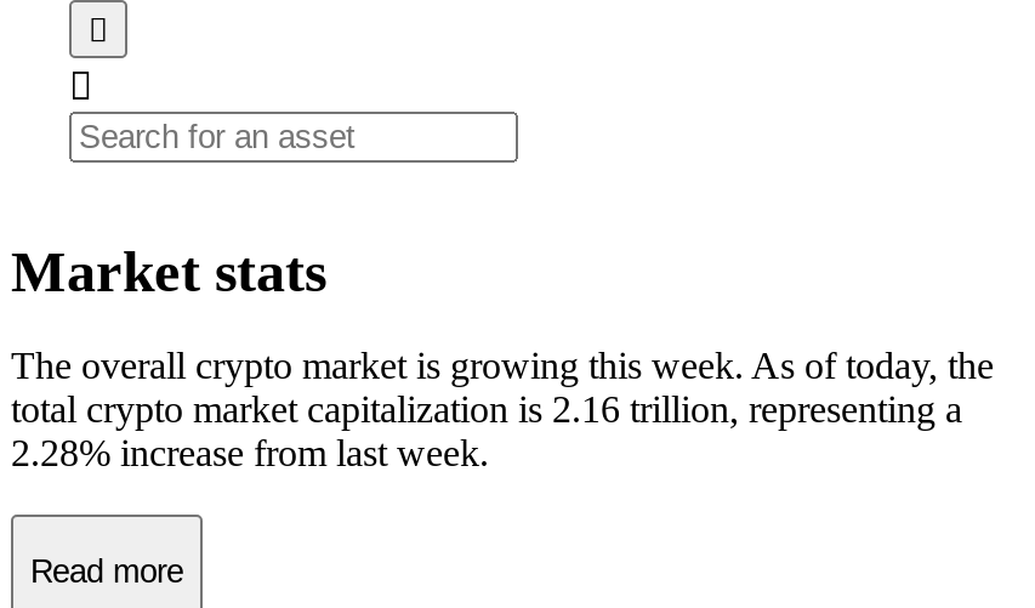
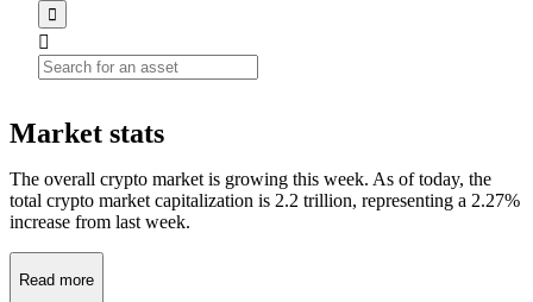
[11,388,962,473] total crypto market capitalization is 2.16 trillion, representing a | 2.28% increase from last week. -> [10,190,520,232] total crypto market capitalization is 2.2 trillion, representing a 2.27% | increase from last week.

